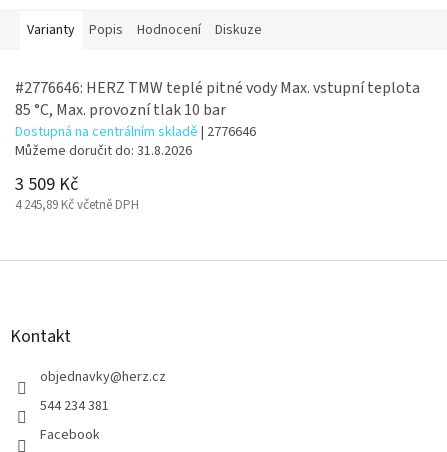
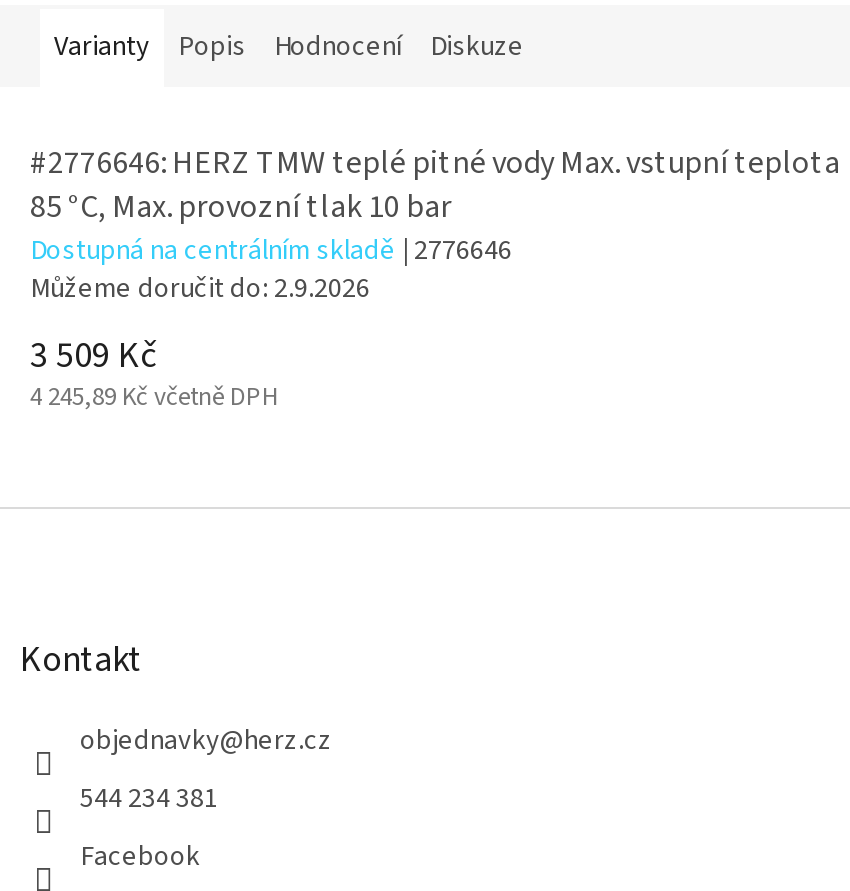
[15,141,192,161] Můžeme doručit do: 31.8.2026 -> [30,269,370,309] Můžeme doručit do: 2.9.2026

